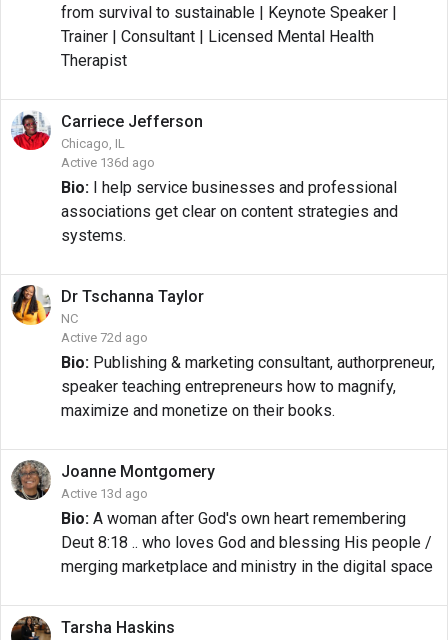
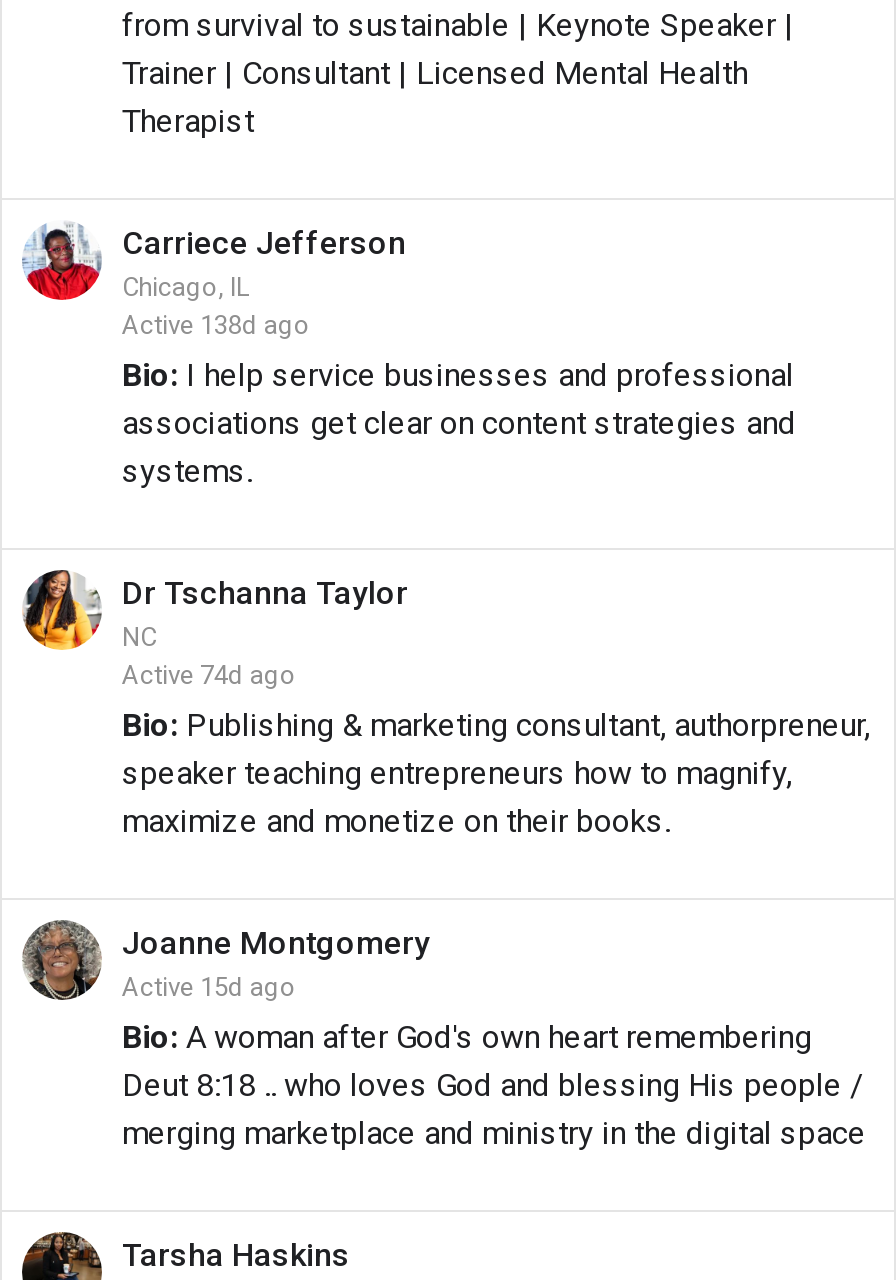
[61,155,155,170] Active 136d ago -> [122,310,310,340] Active 138d ago
[61,330,148,345] Active 72d ago -> [122,660,296,690] Active 74d ago
[61,486,148,501] Active 13d ago -> [122,972,296,1002] Active 15d ago

